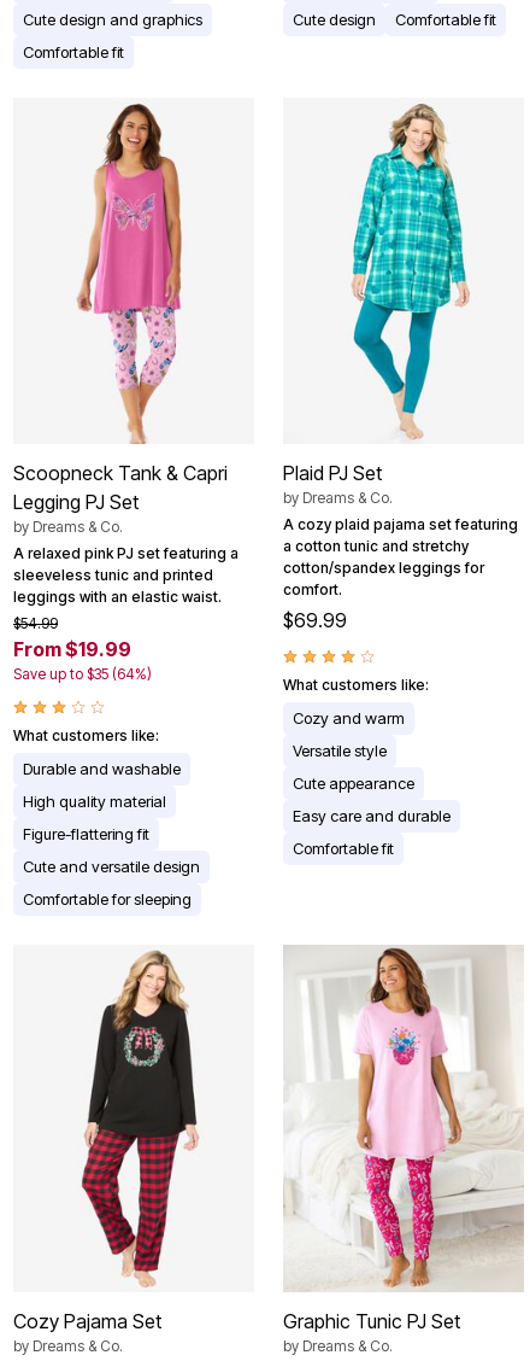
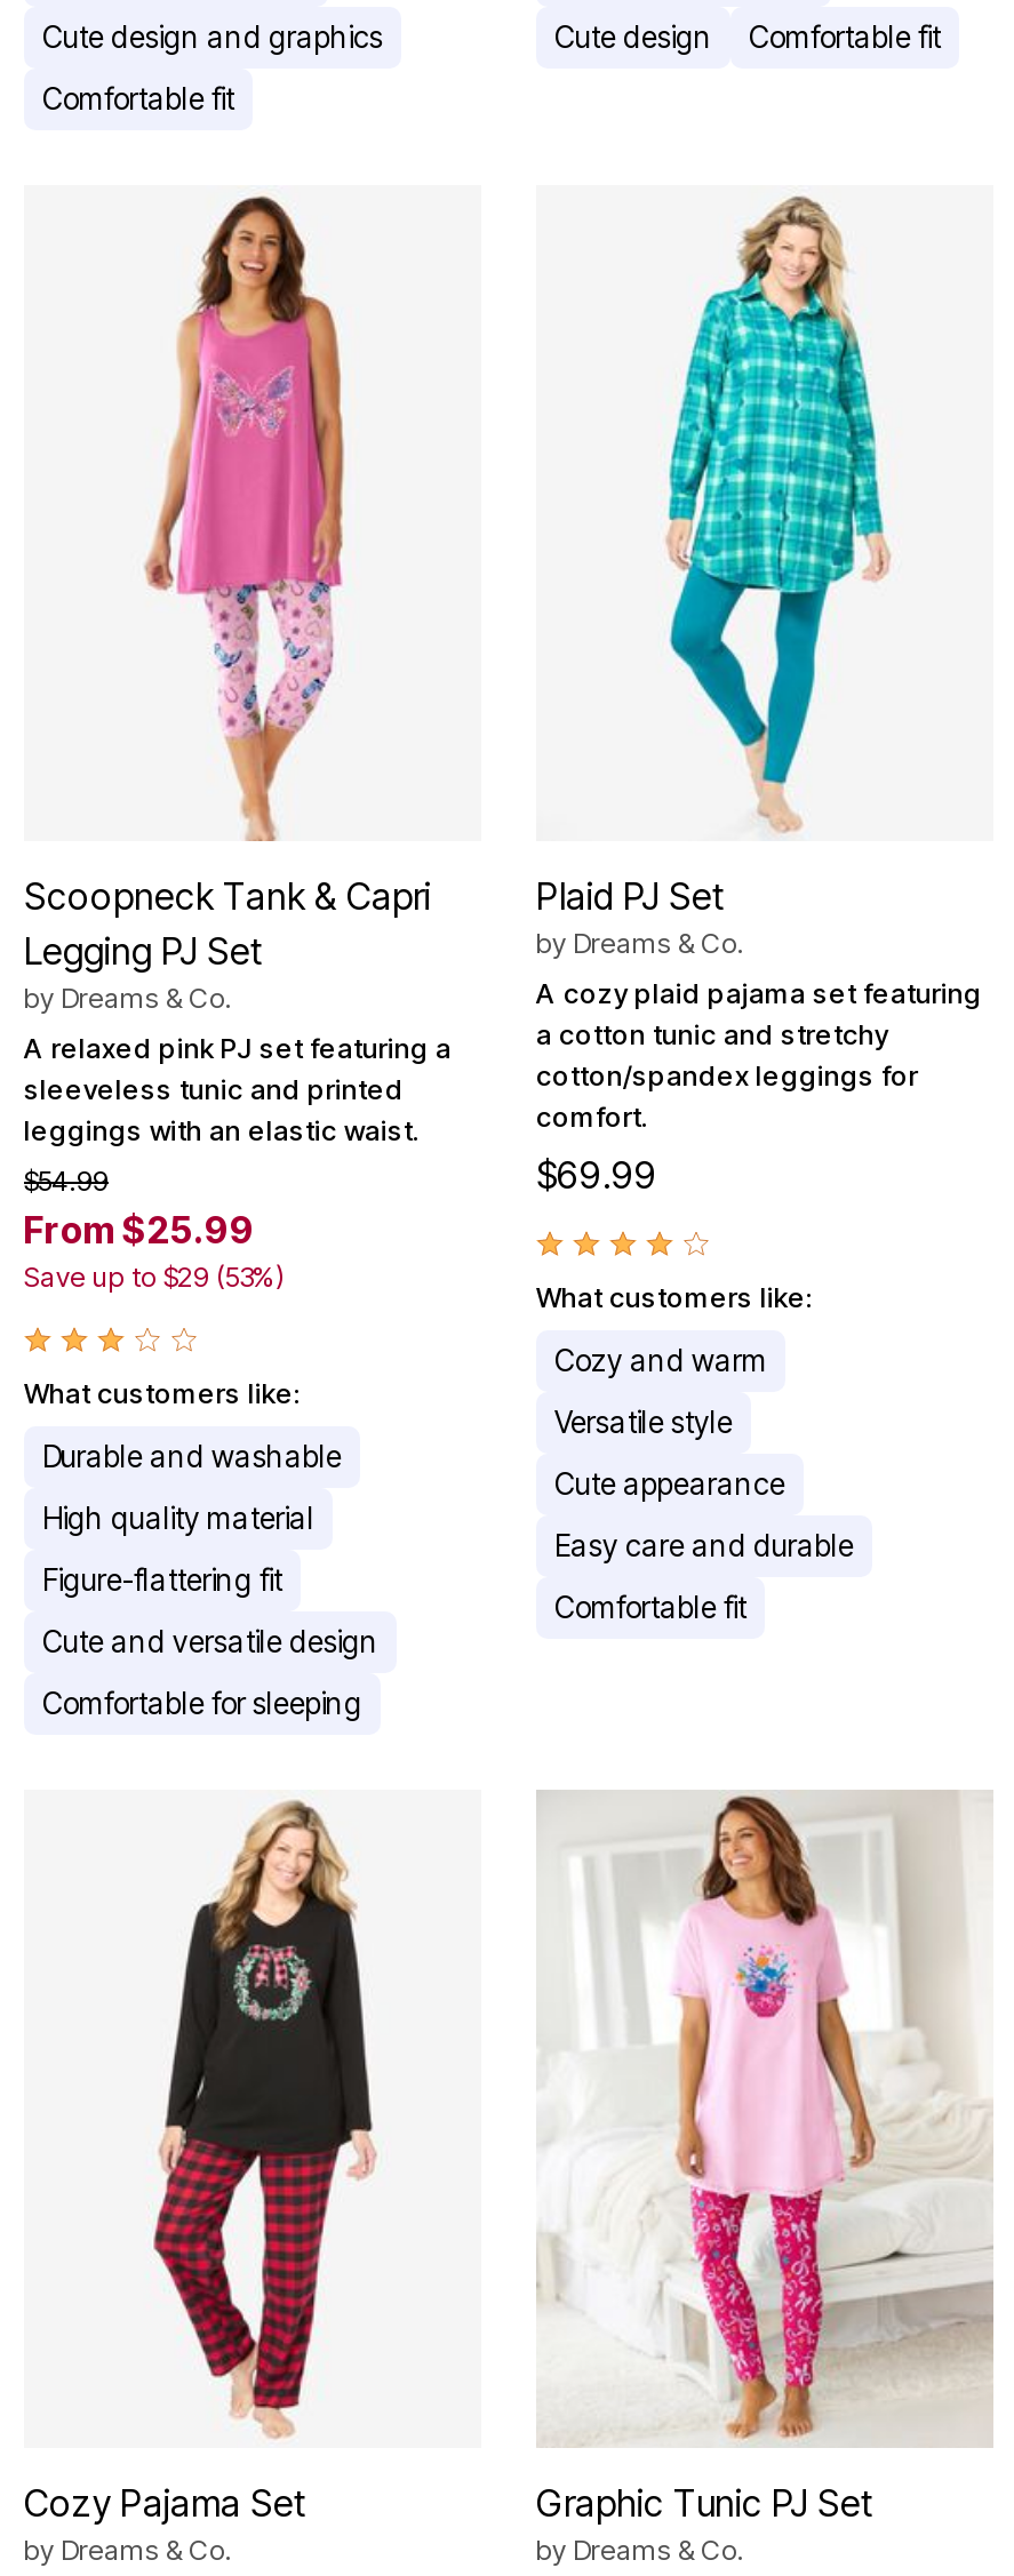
[13,637,131,662] From $19.99 -> [24,1208,255,1253] From $25.99
[13,665,152,683] Save up to $35 (64%) -> [24,1260,285,1294] Save up to $29 (53%)

